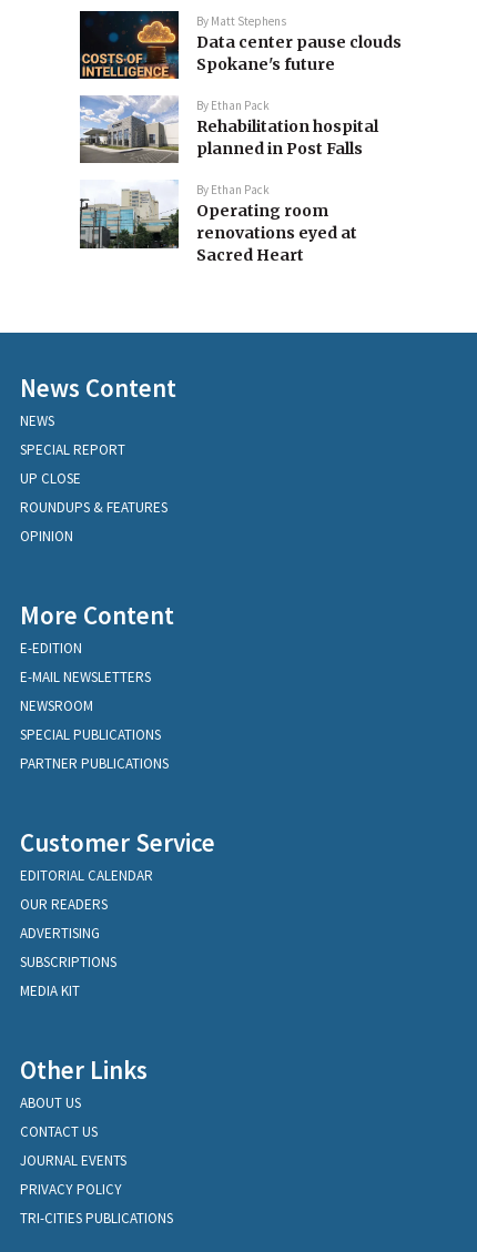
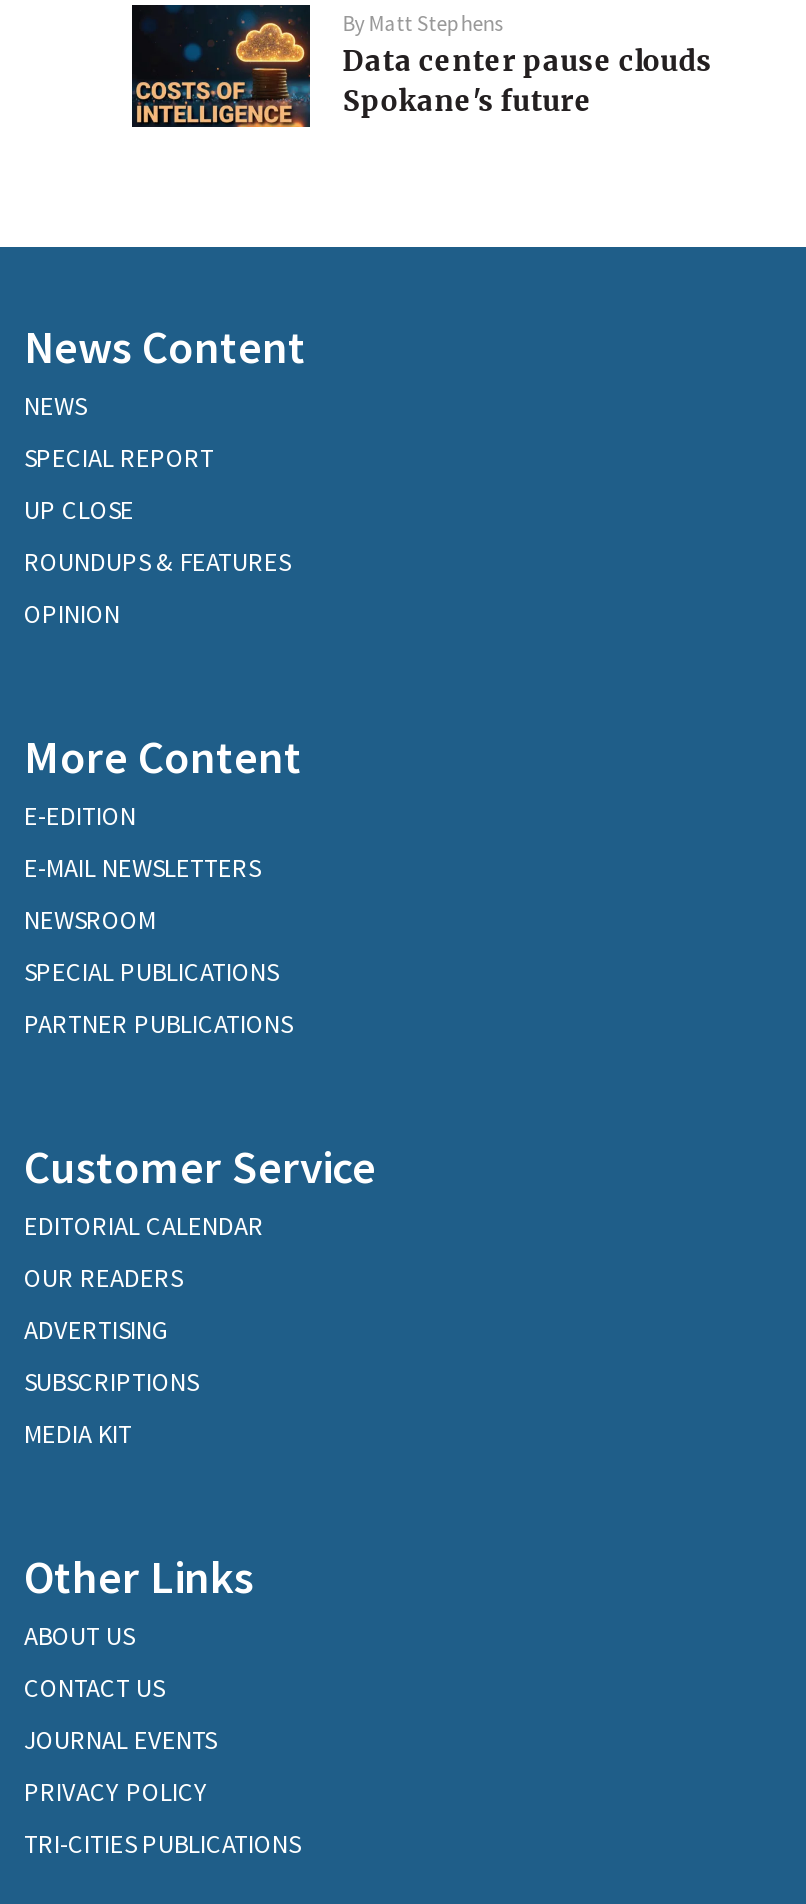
[79,94,379,266] [image] | By Ethan Pack | Rehabilitation hospital | planned in Post Falls | By Ethan Pack | Operating room | renovations eyed at | Sacred Heart -> none
[79,180,180,266] [image] -> none

